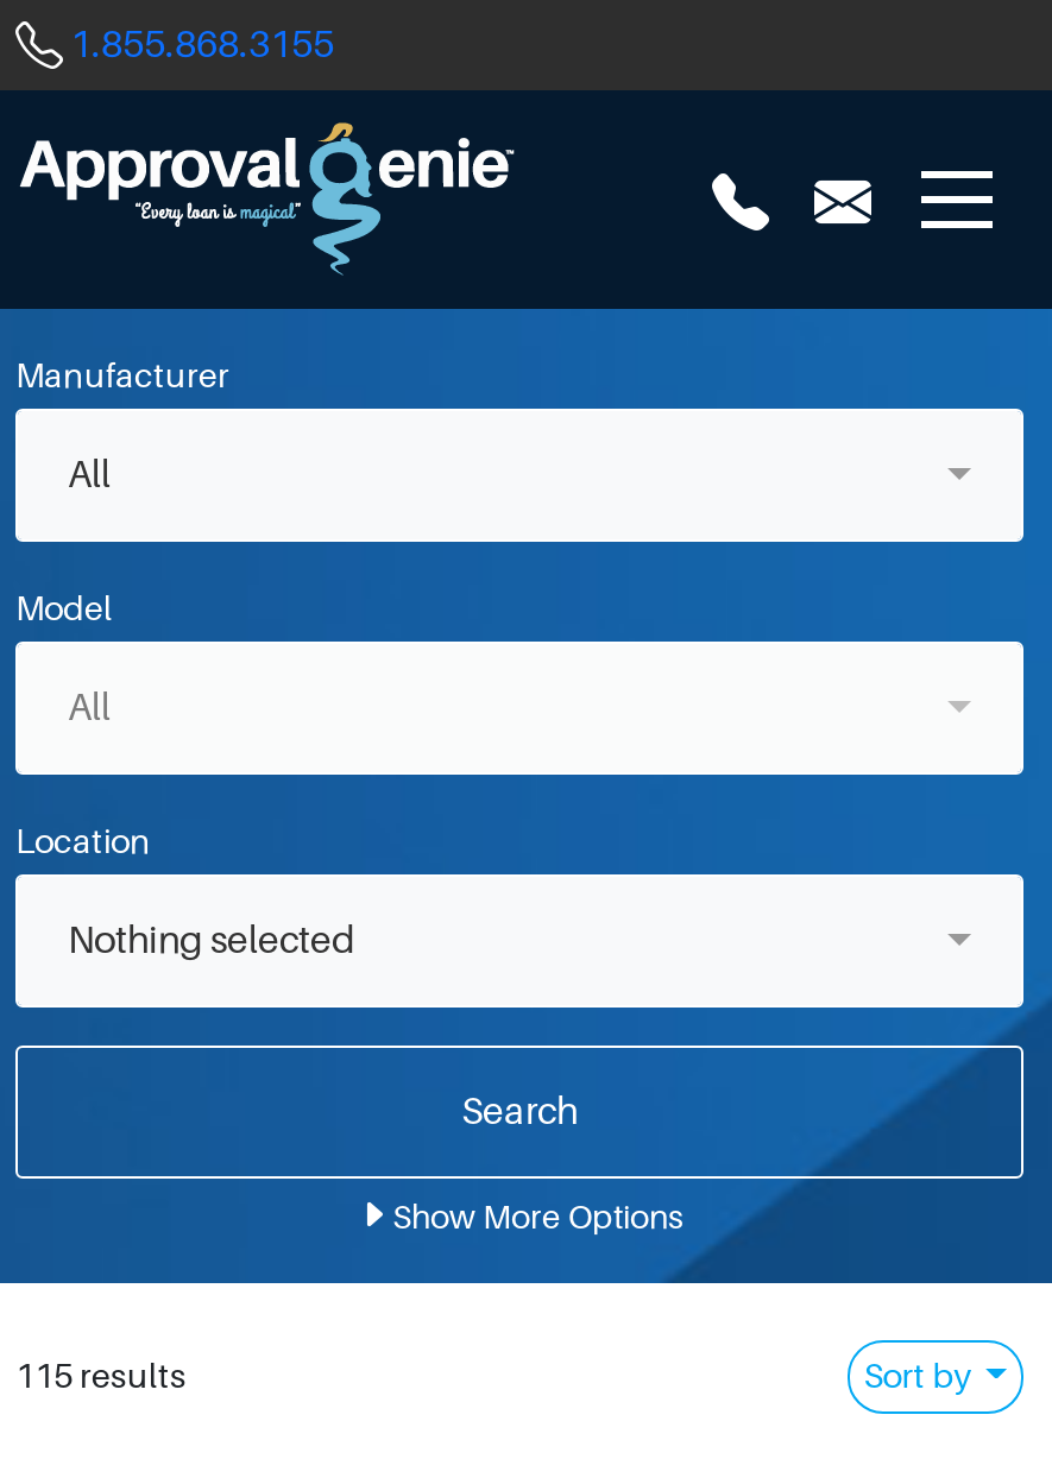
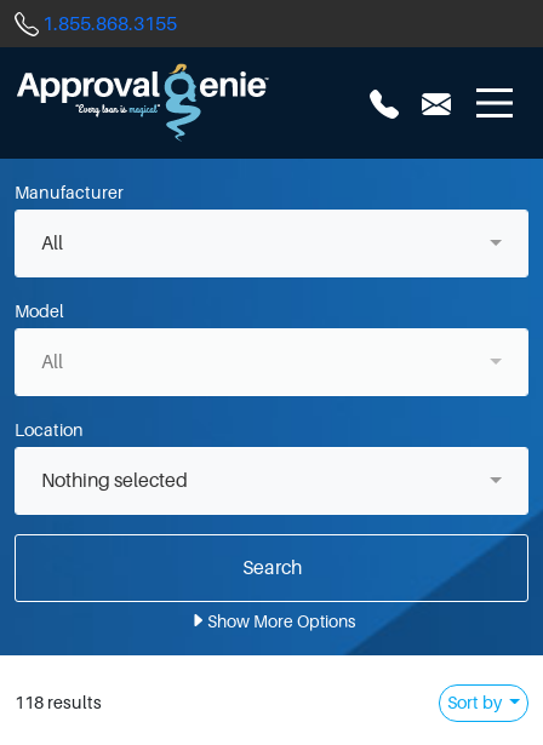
[15,1357,187,1395] 115 results -> [15,693,102,712] 118 results

